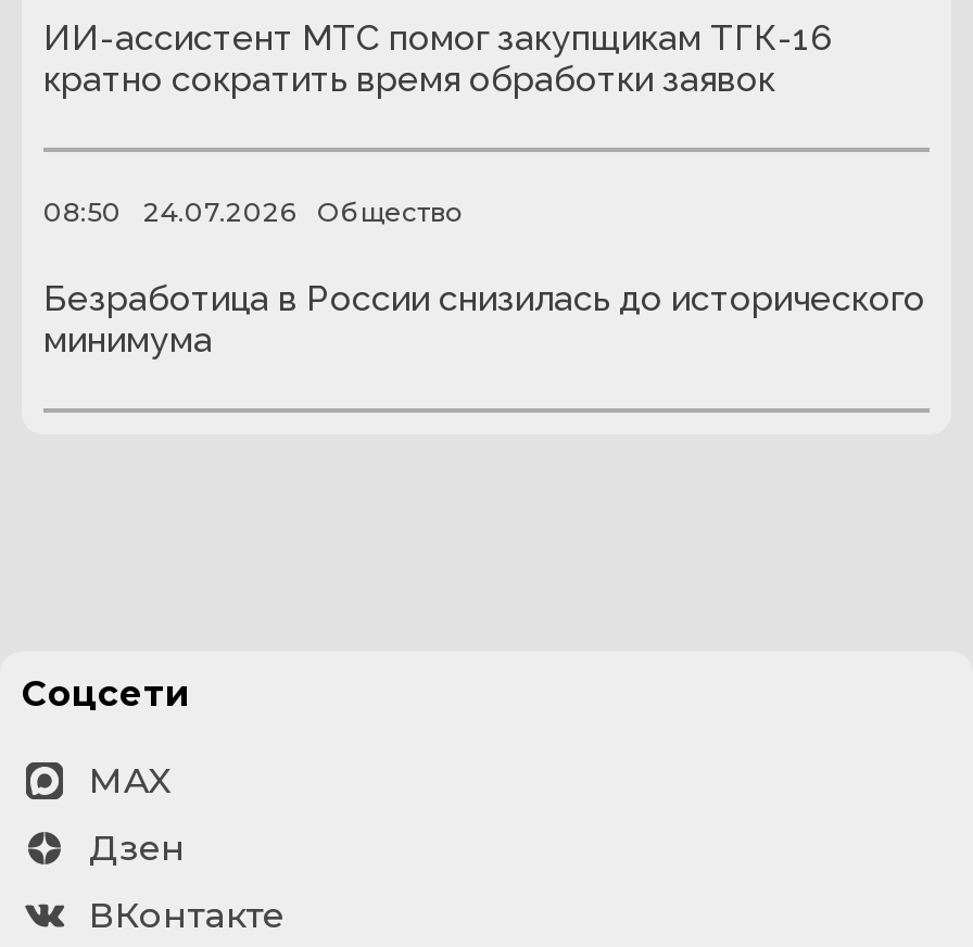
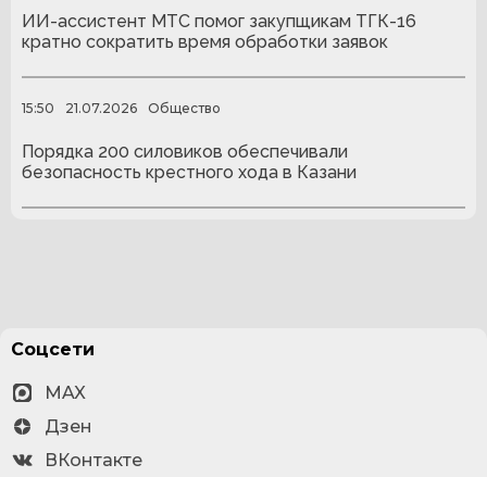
[43,196,122,229] 08:50 -> [22,100,54,117] 15:50
[143,196,295,229] 24.07.2026 -> [65,100,137,117] 21.07.2026
[43,278,925,360] Безработица в России снизилась до исторического | минимума -> [22,141,357,182] Порядка 200 силовиков обеспечивали | безопасность крестного хода в Казани

